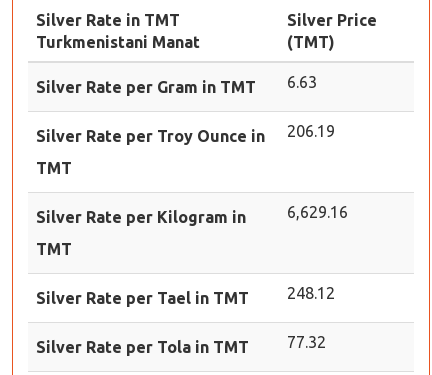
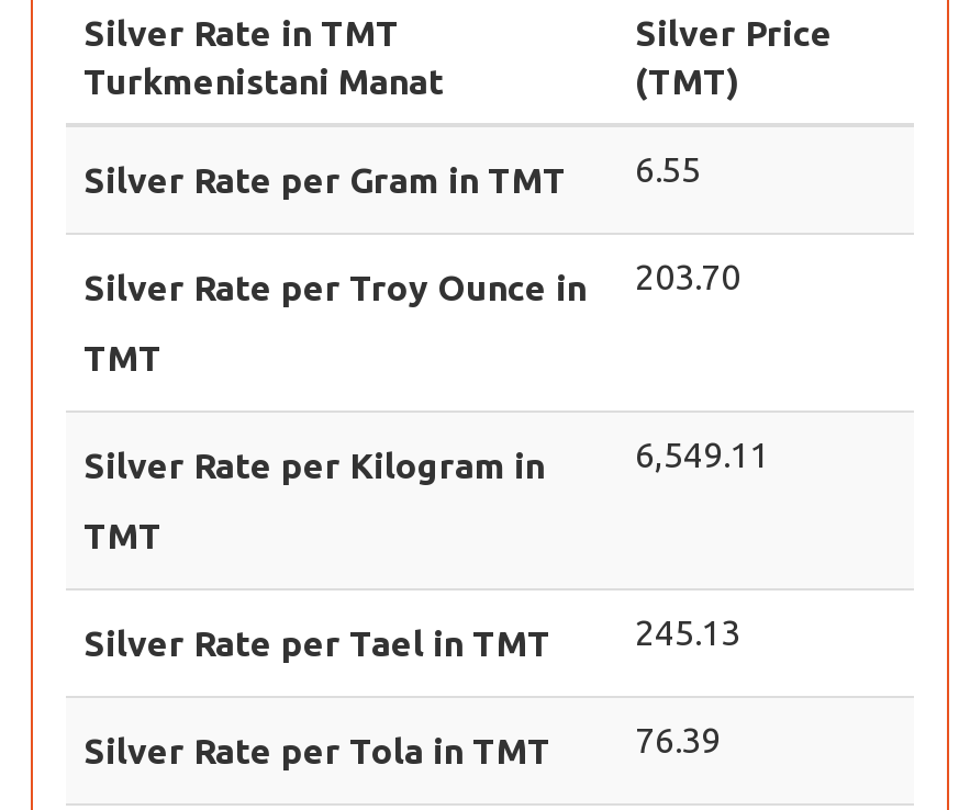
[36,73,317,96] Silver Rate per Gram in TMT 6.63 -> [83,149,701,200] Silver Rate per Gram in TMT 6.55
[36,122,335,145] Silver Rate per Troy Ounce in 206.19 -> [83,257,740,307] Silver Rate per Troy Ounce in 203.70
[287,203,348,221] 6,629.16 -> [635,435,769,474] 6,549.11
[287,284,335,302] 248.12 -> [635,612,740,652] 245.13
[287,333,326,351] 77.32 -> [635,720,721,760] 76.39

